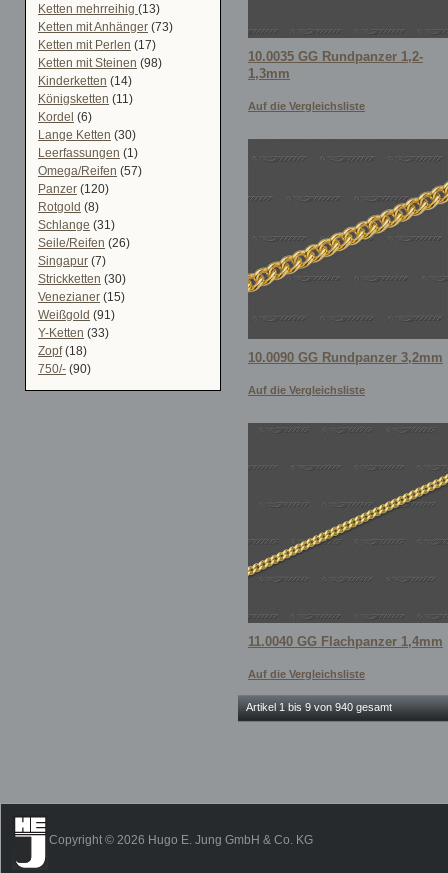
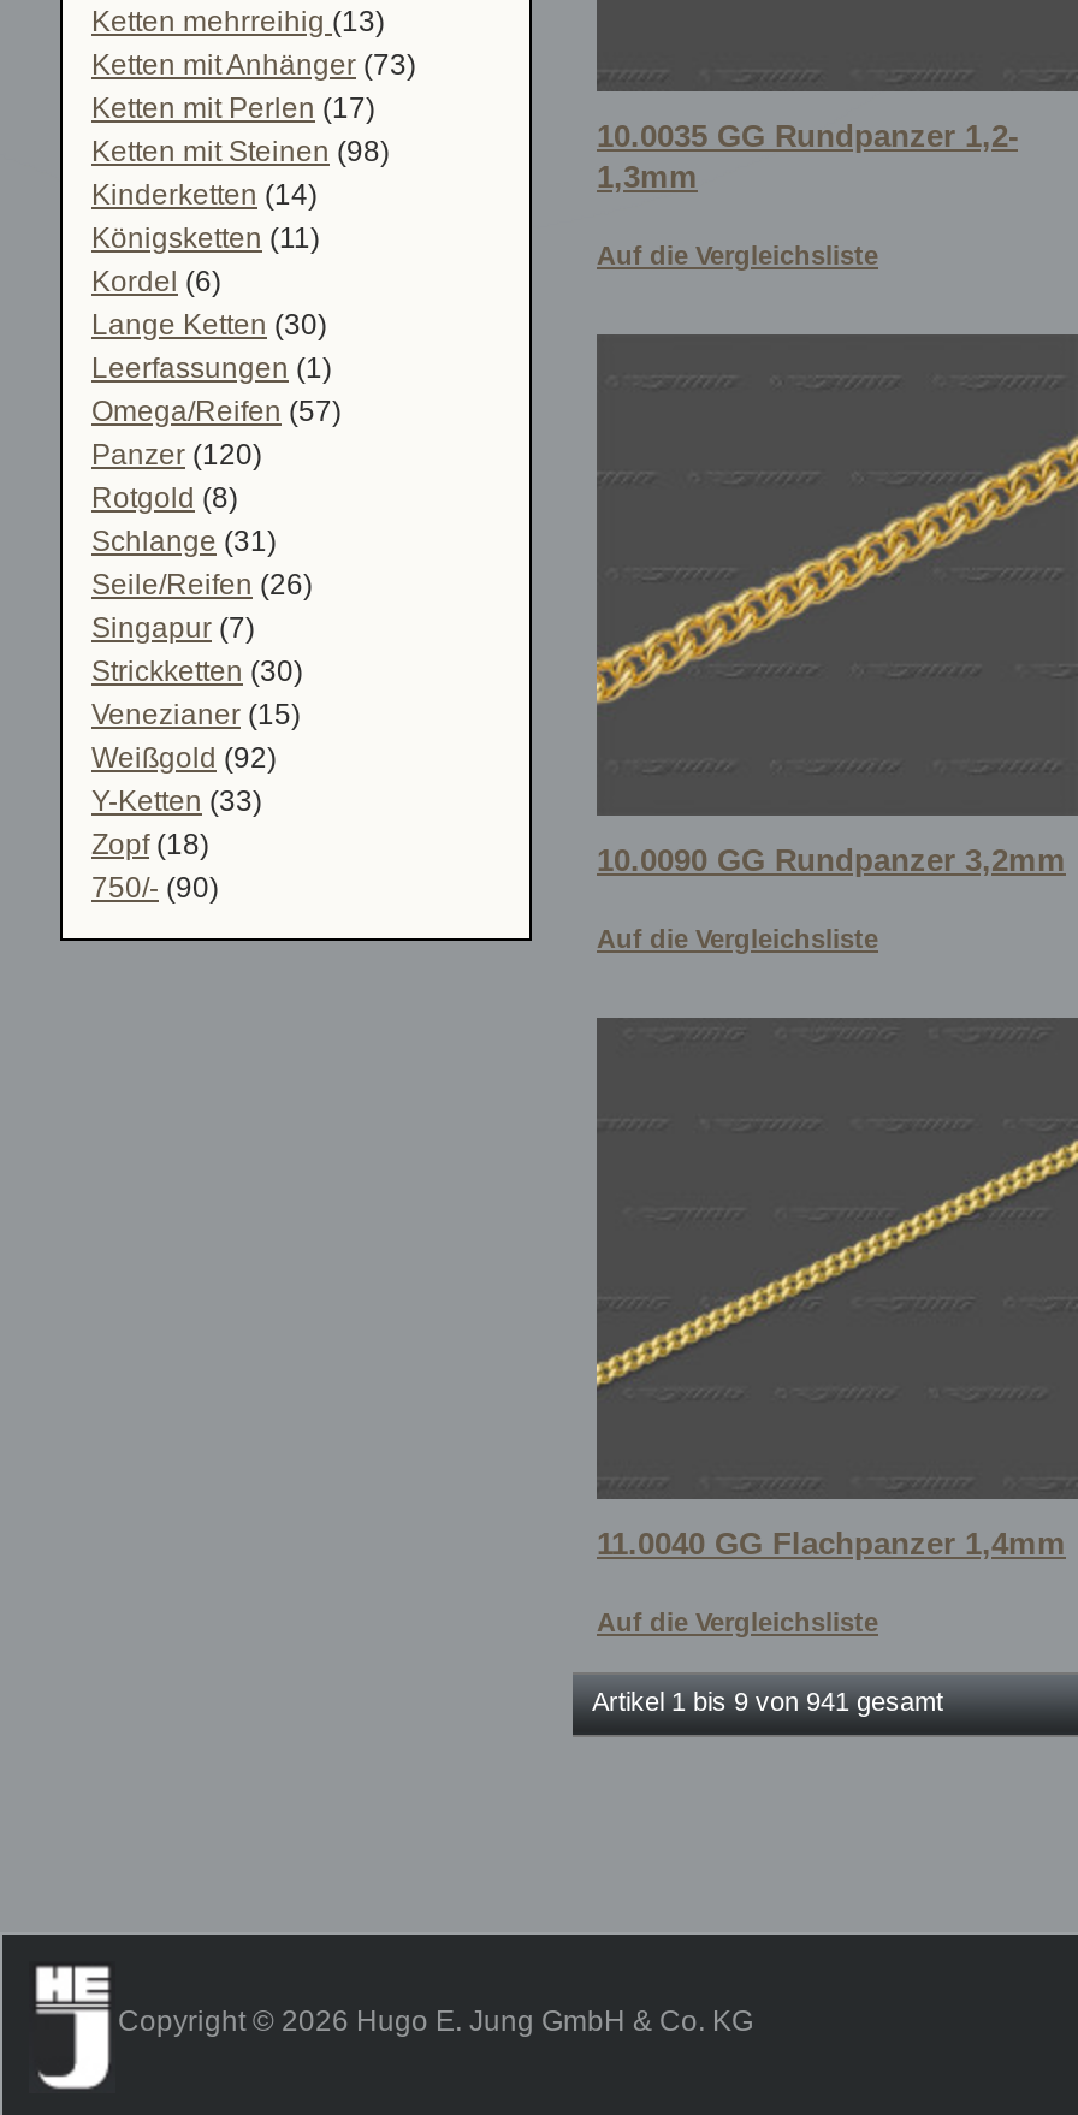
[38,308,115,322] Weißgold (91) -> [91,741,277,775] Weißgold (92)
[246,701,392,713] Artikel 1 bis 9 von 940 gesamt -> [592,1687,943,1716] Artikel 1 bis 9 von 941 gesamt

